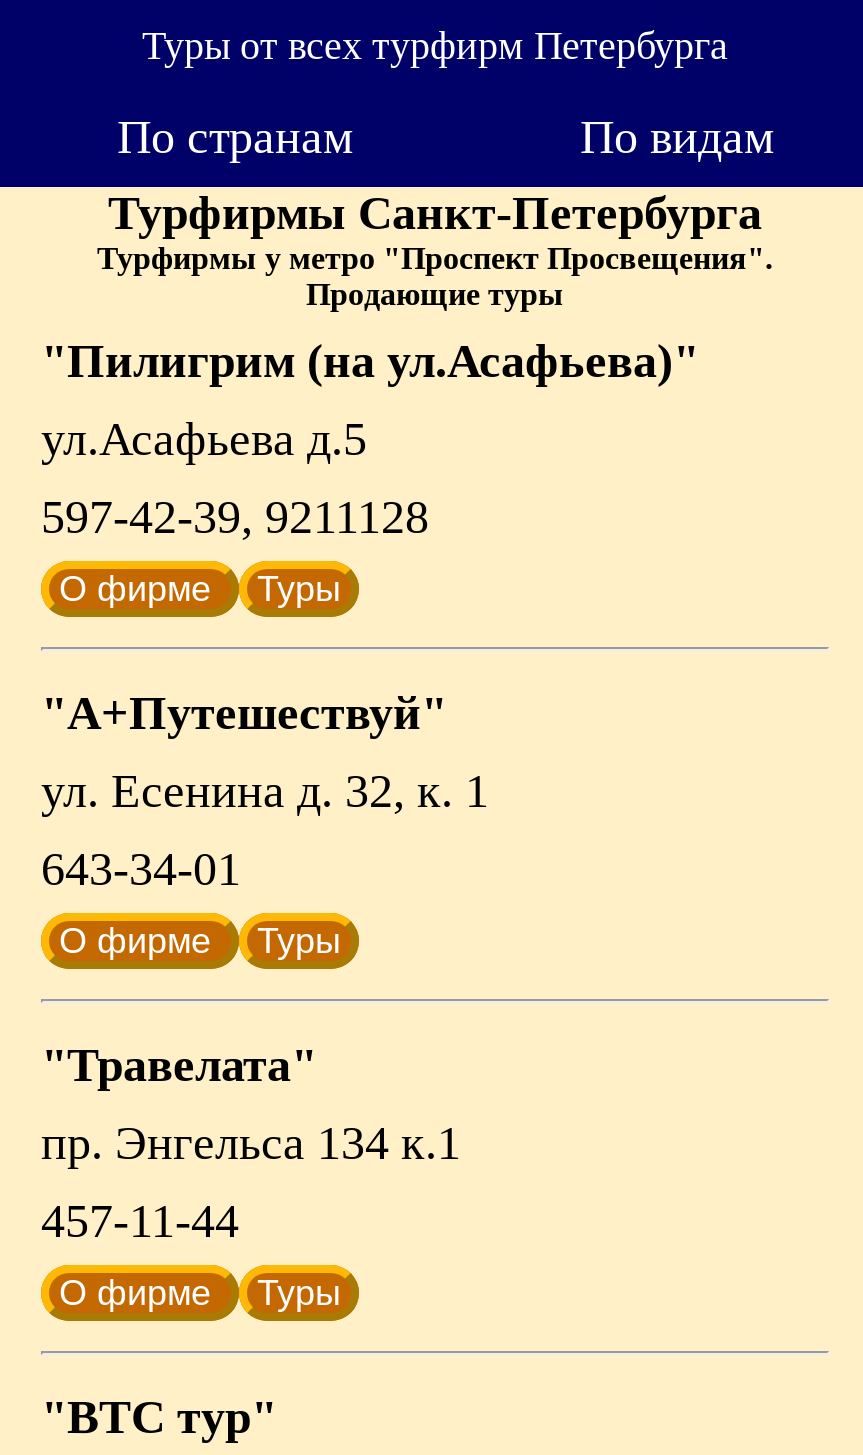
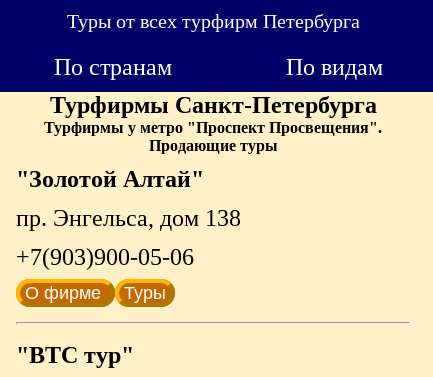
[41,335,699,1247] "Пилигрим (на ул.Асафьева)" | ул.Асафьева д.5 | 597-42-39, 9211128 | О фирме | Туры | "А+Путешествуй" | ул. Есенина д. 32, к. 1 | 643-34-01 | О фирме | Туры | "Травелата" | пр. Энгельса 134 к.1 | 457-11-44 -> [16,166,241,270] "Золотой Алтай" | пр. Энгельса, дом 138 | +7(903)900-05-06

